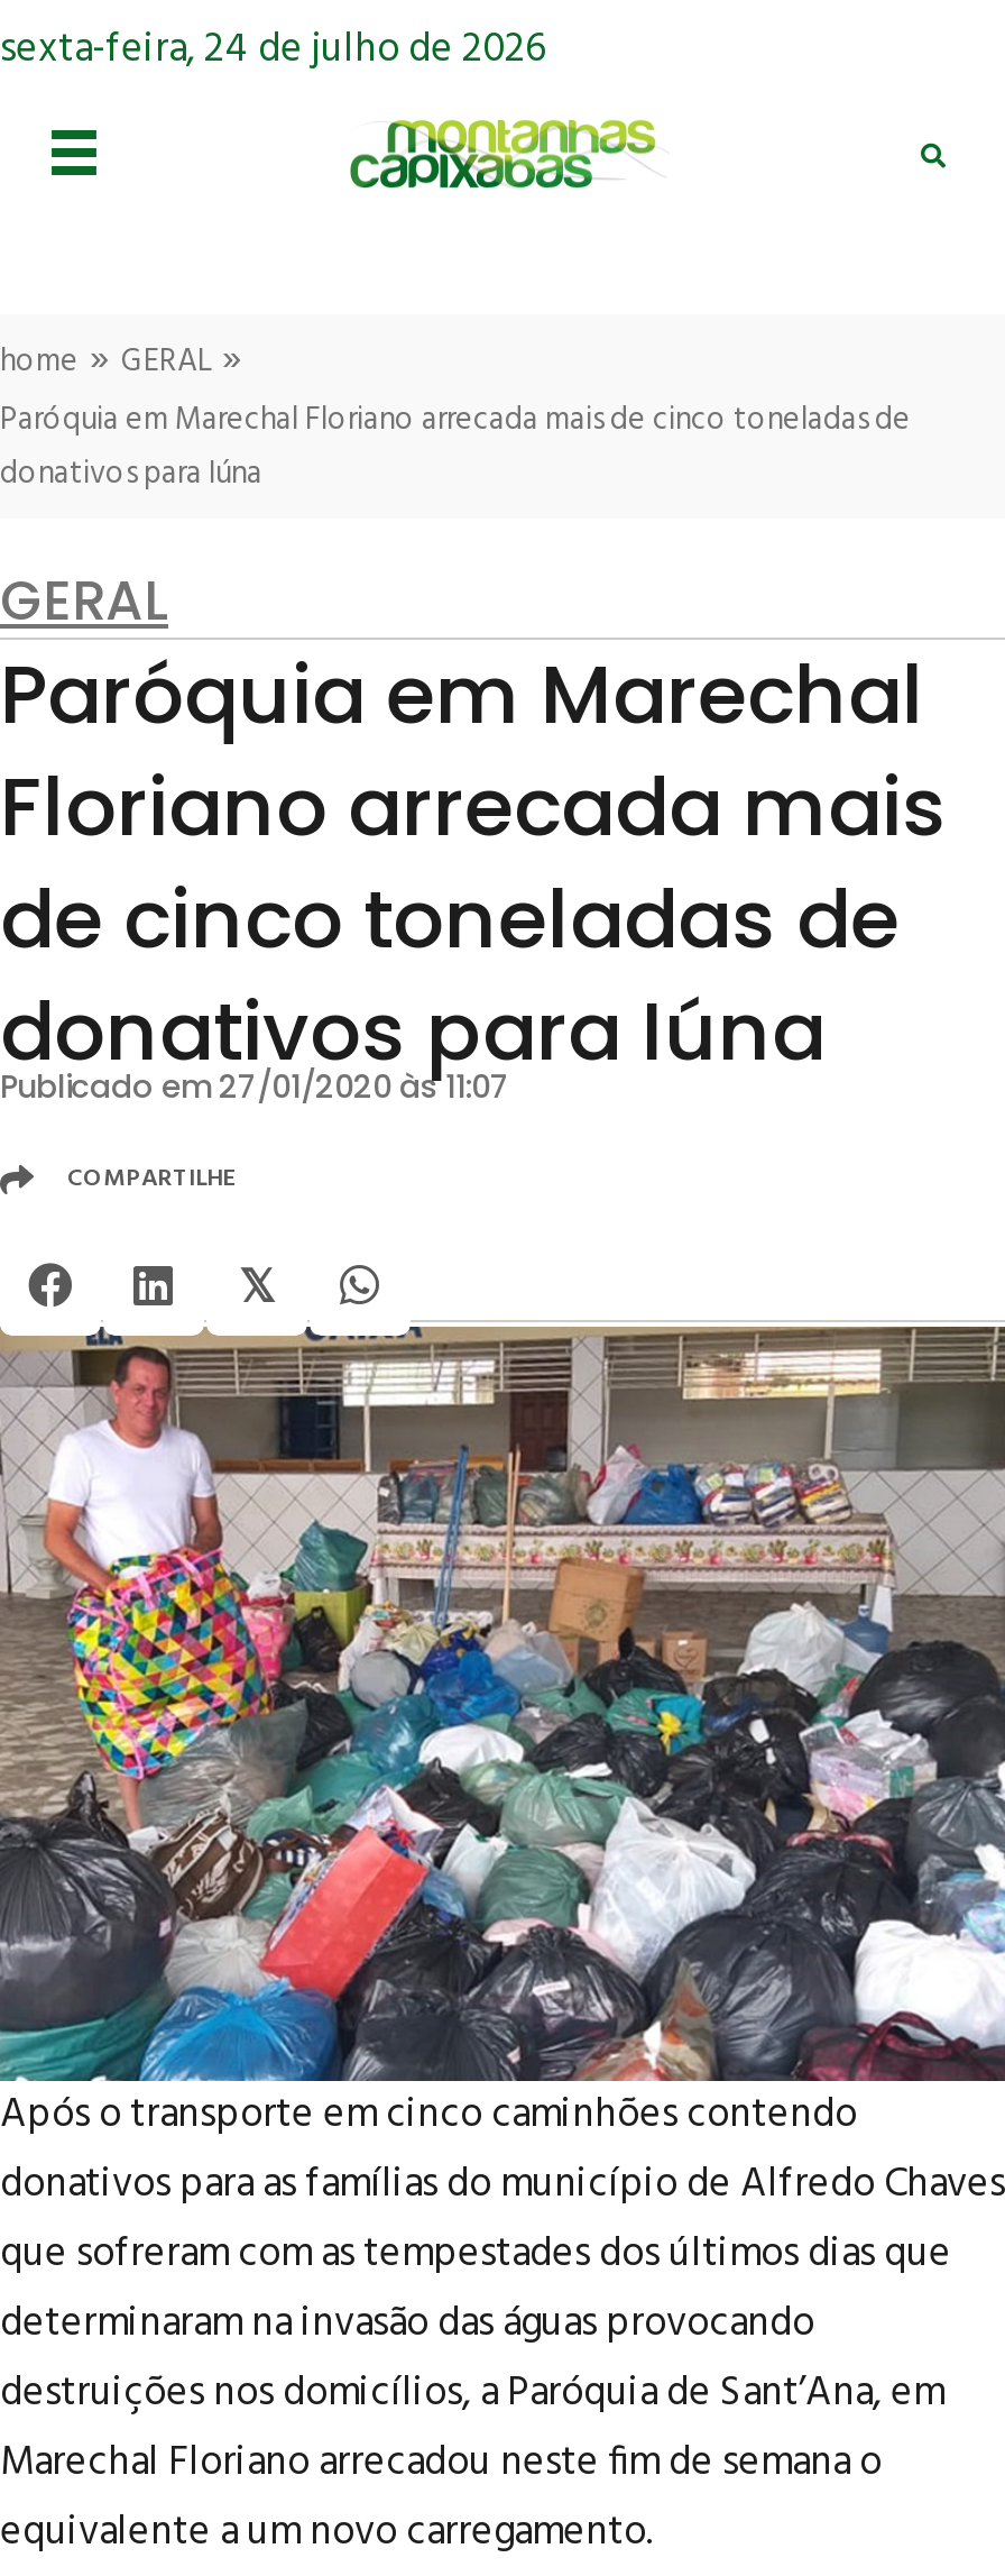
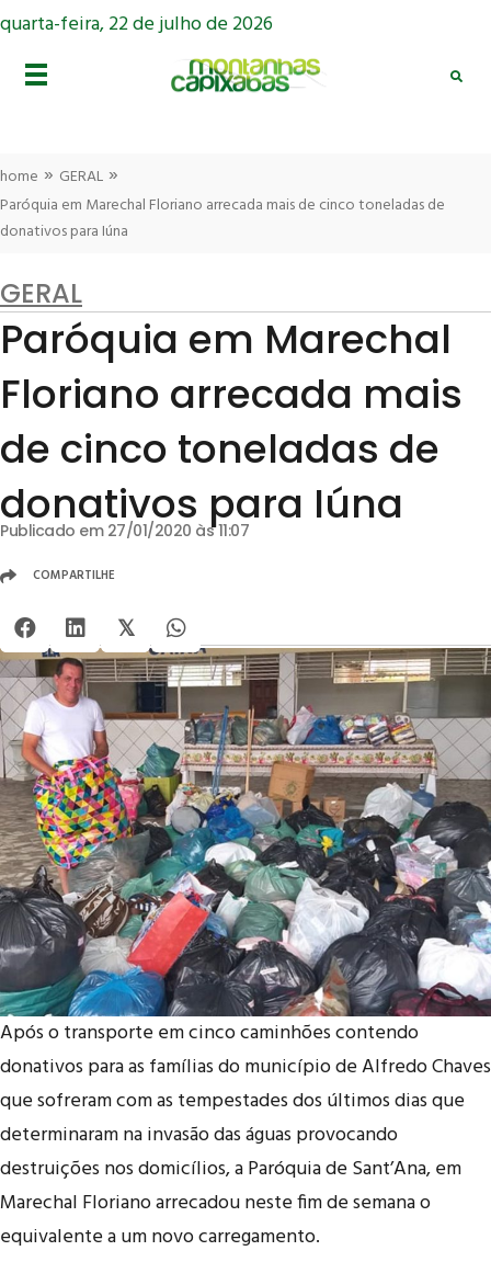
[0,18,545,83] sexta-feira, 24 de julho de 2026 -> [0,9,273,41] quarta-feira, 22 de julho de 2026

